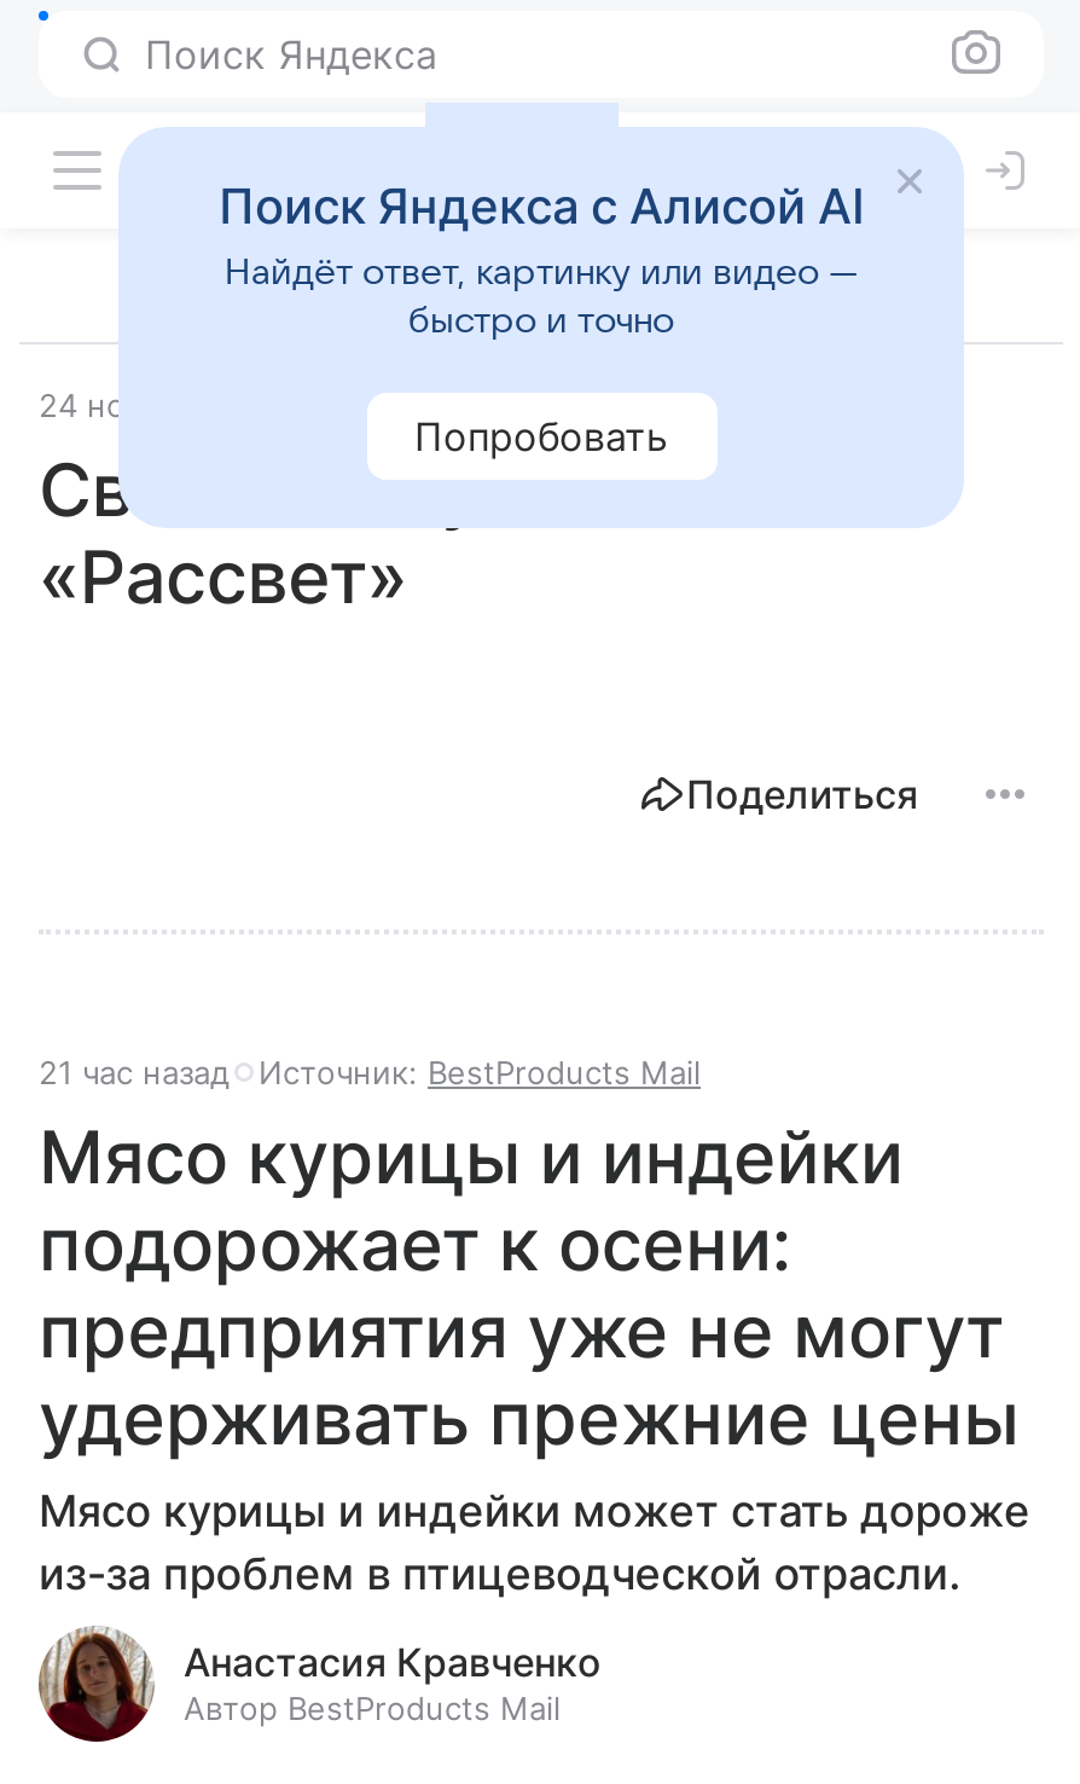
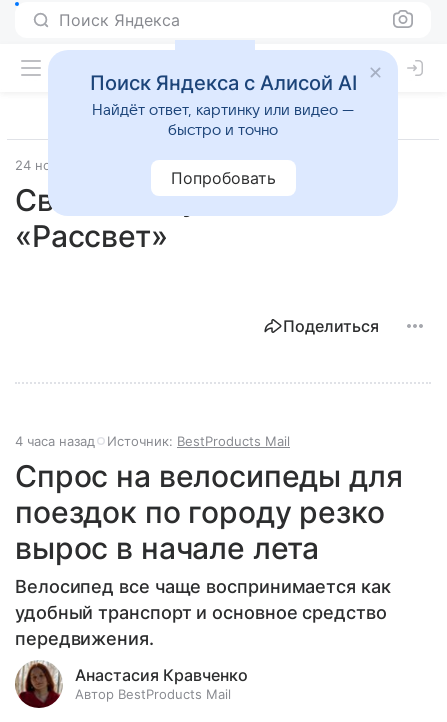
[39,1053,701,1091] 21 час назад Источник: BestProducts Mail -> [15,433,290,449] 4 часа назад Источник: BestProducts Mail
[39,1113,1030,1599] Мясо курицы и индейки | подорожает к осени: | предприятия уже не могут | удерживать прежние цены | Мясо курицы и индейки может стать дороже | из-за проблем в птицеводческой отрасли. -> [15,458,403,649] Спрос на велосипеды для | поездок по городу резко | вырос в начале лета | Велосипед все чаще воспринимается как | удобный транспорт и основное средство | передвижения.

